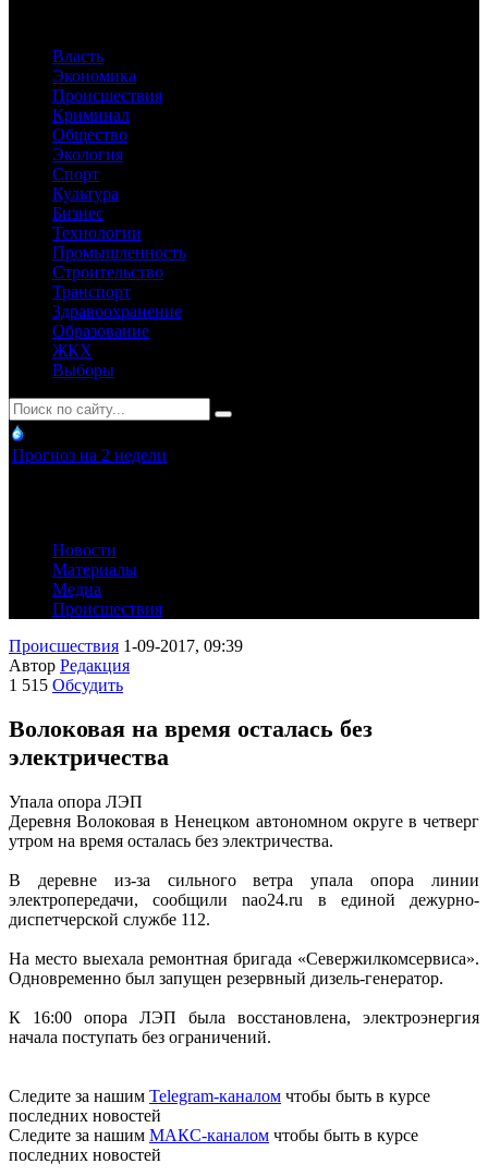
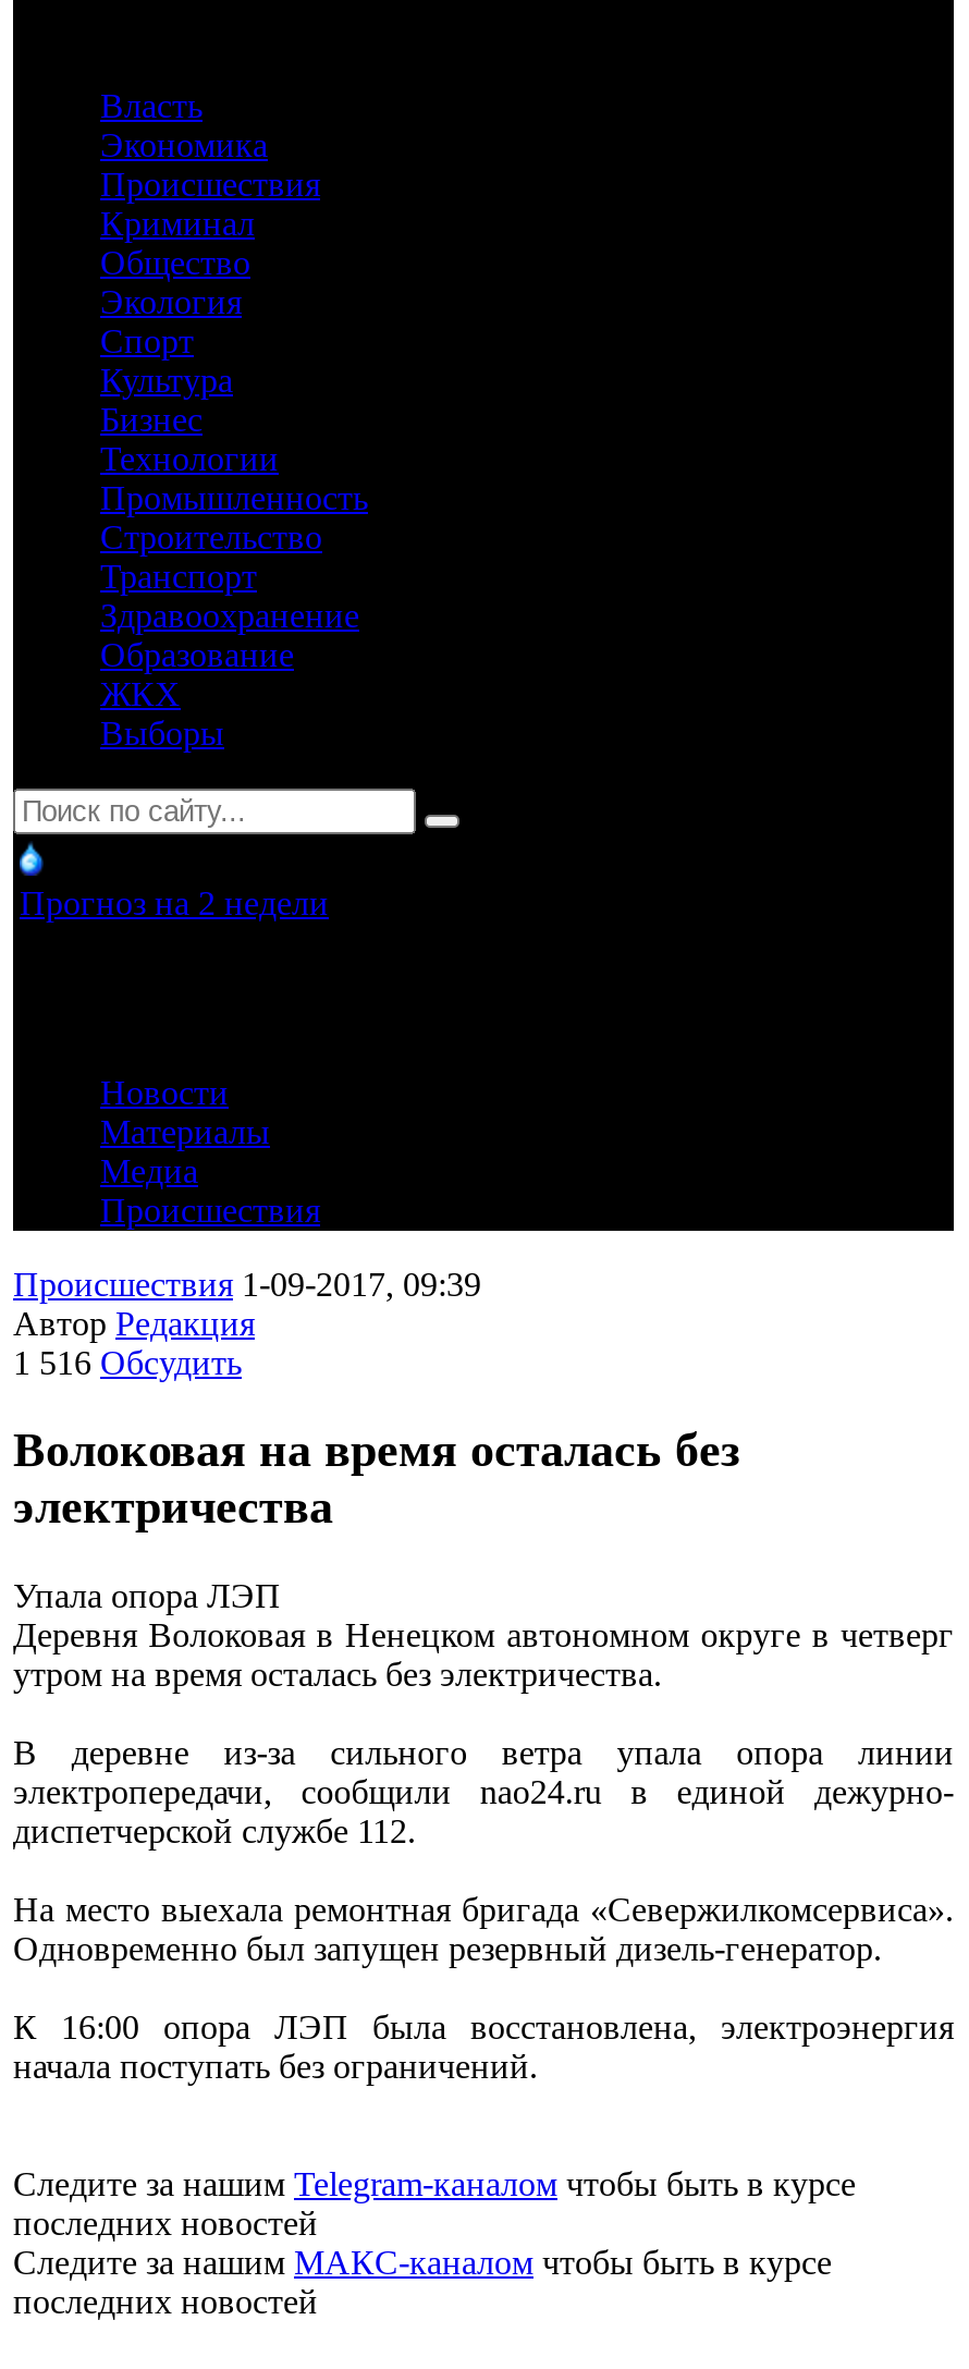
[9,676,123,694] 1 515 Обсудить -> [13,1344,242,1381] 1 516 Обсудить

